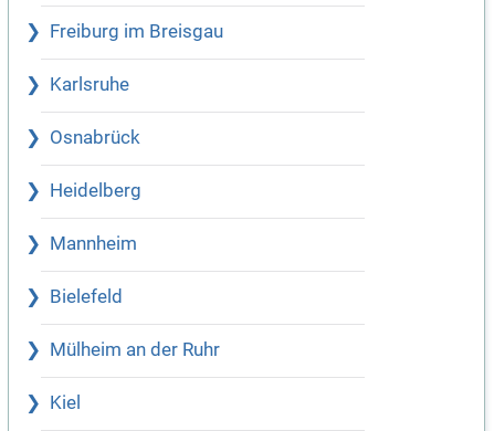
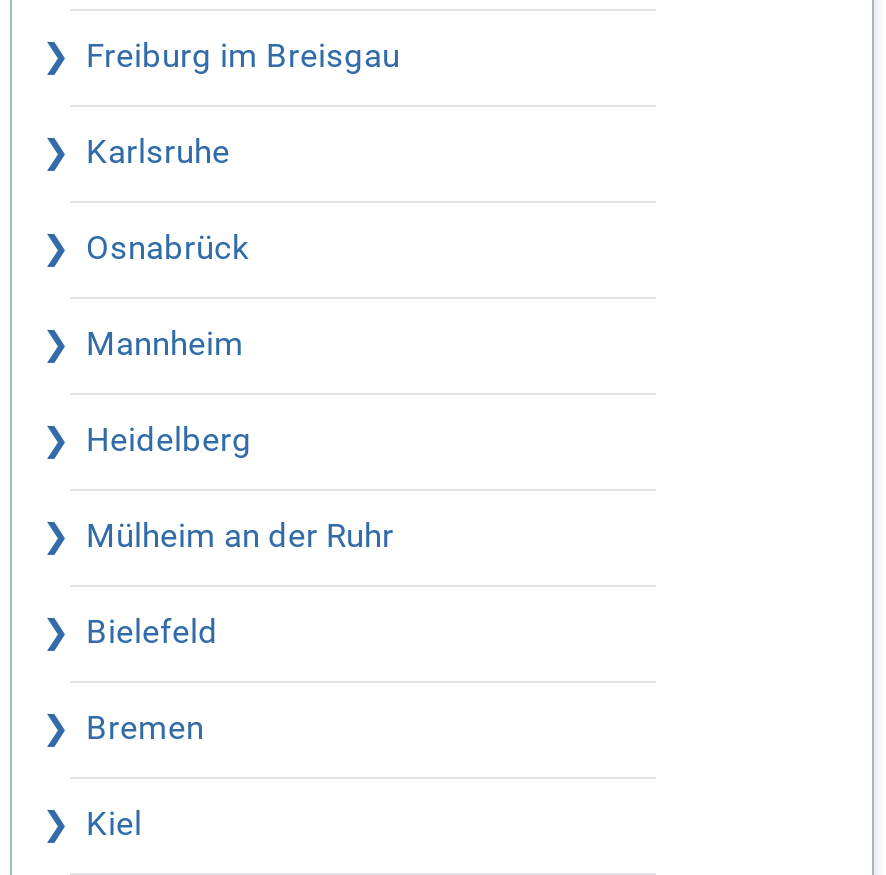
moved [50,234,137,255] -> [86,326,244,364]: Mannheim
none -> [86,710,204,748] Bremen
moved [50,340,220,361] -> [86,518,394,556]: Mülheim an der Ruhr

